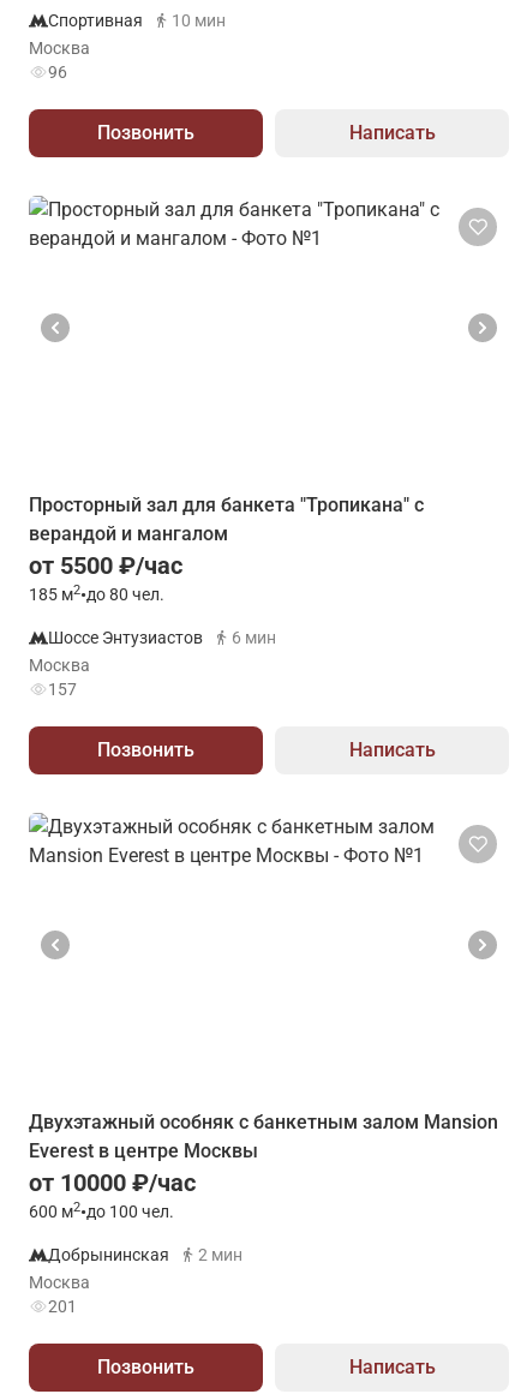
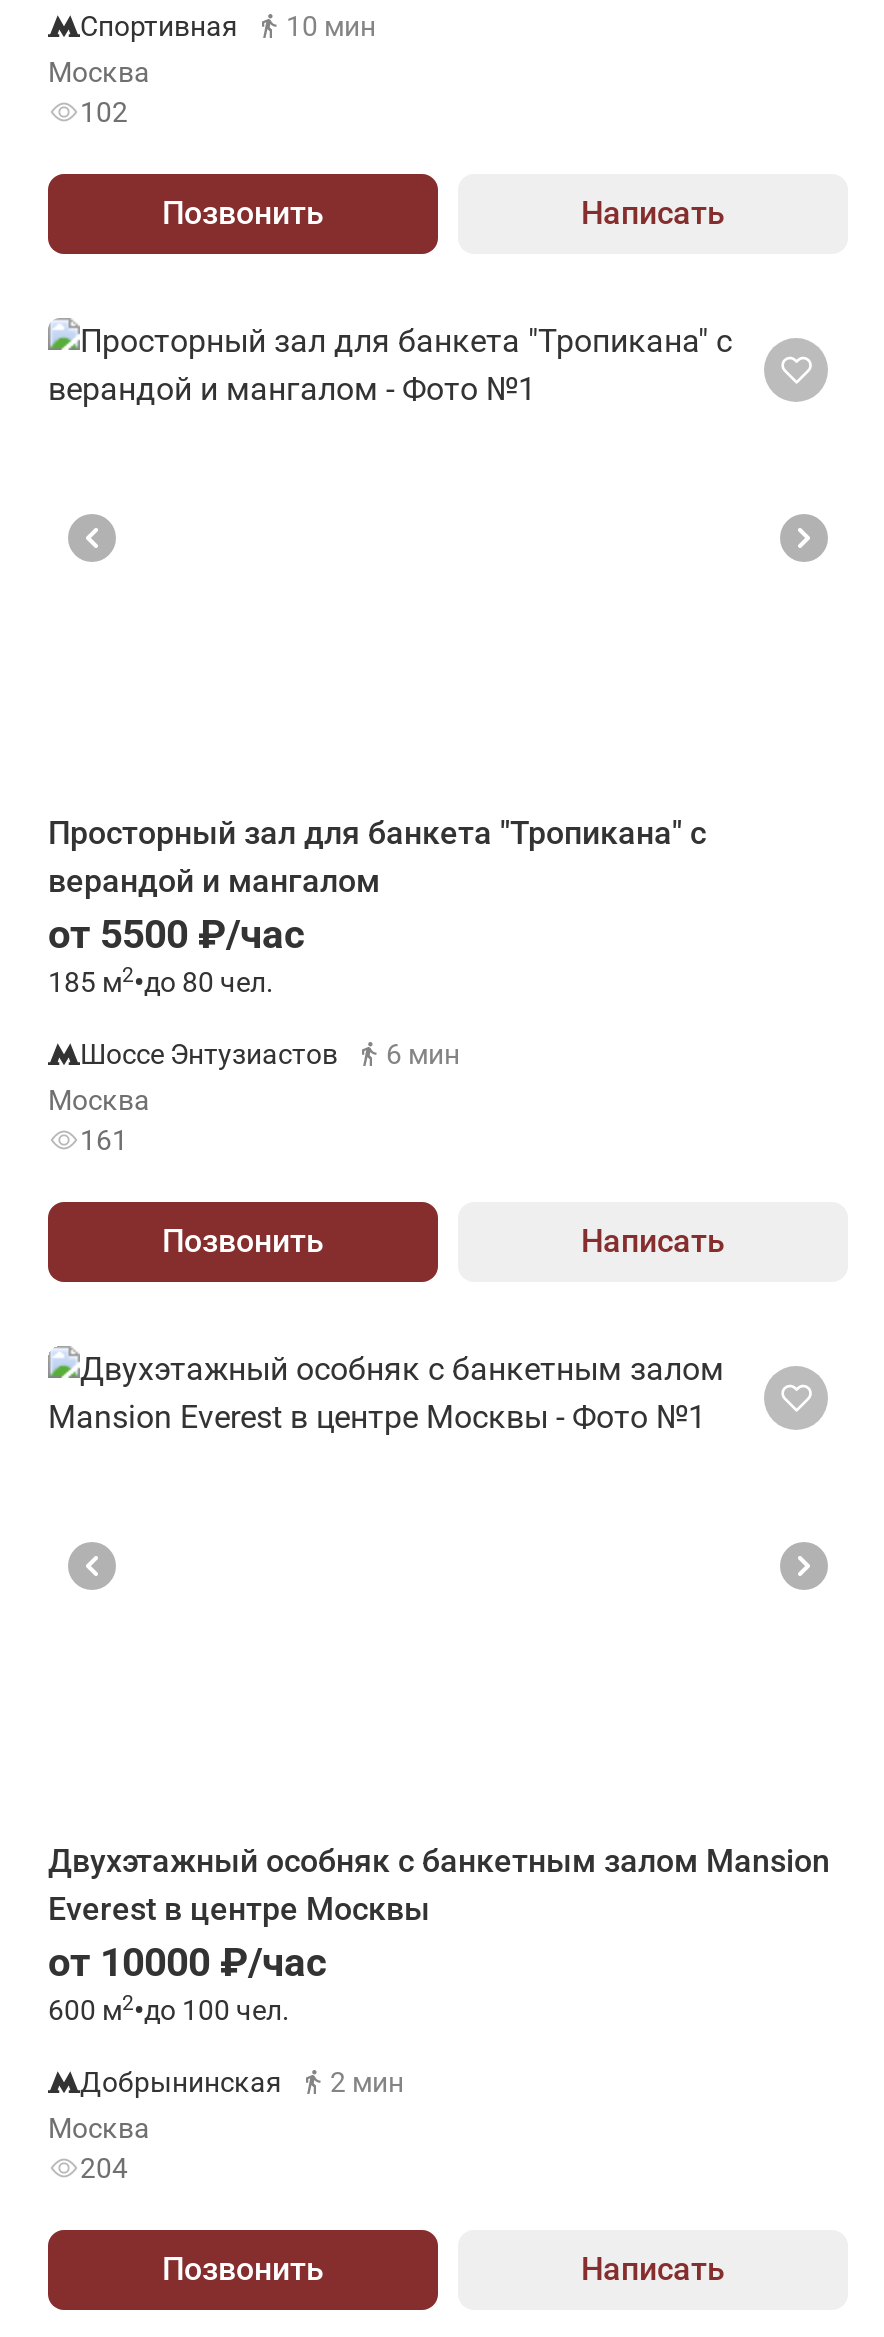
[48,63,67,82] 96 -> [80,97,128,129] 102
[48,680,77,699] 157 -> [80,1125,128,1157] 161
[48,1297,77,1316] 201 -> [80,2153,128,2185] 204

